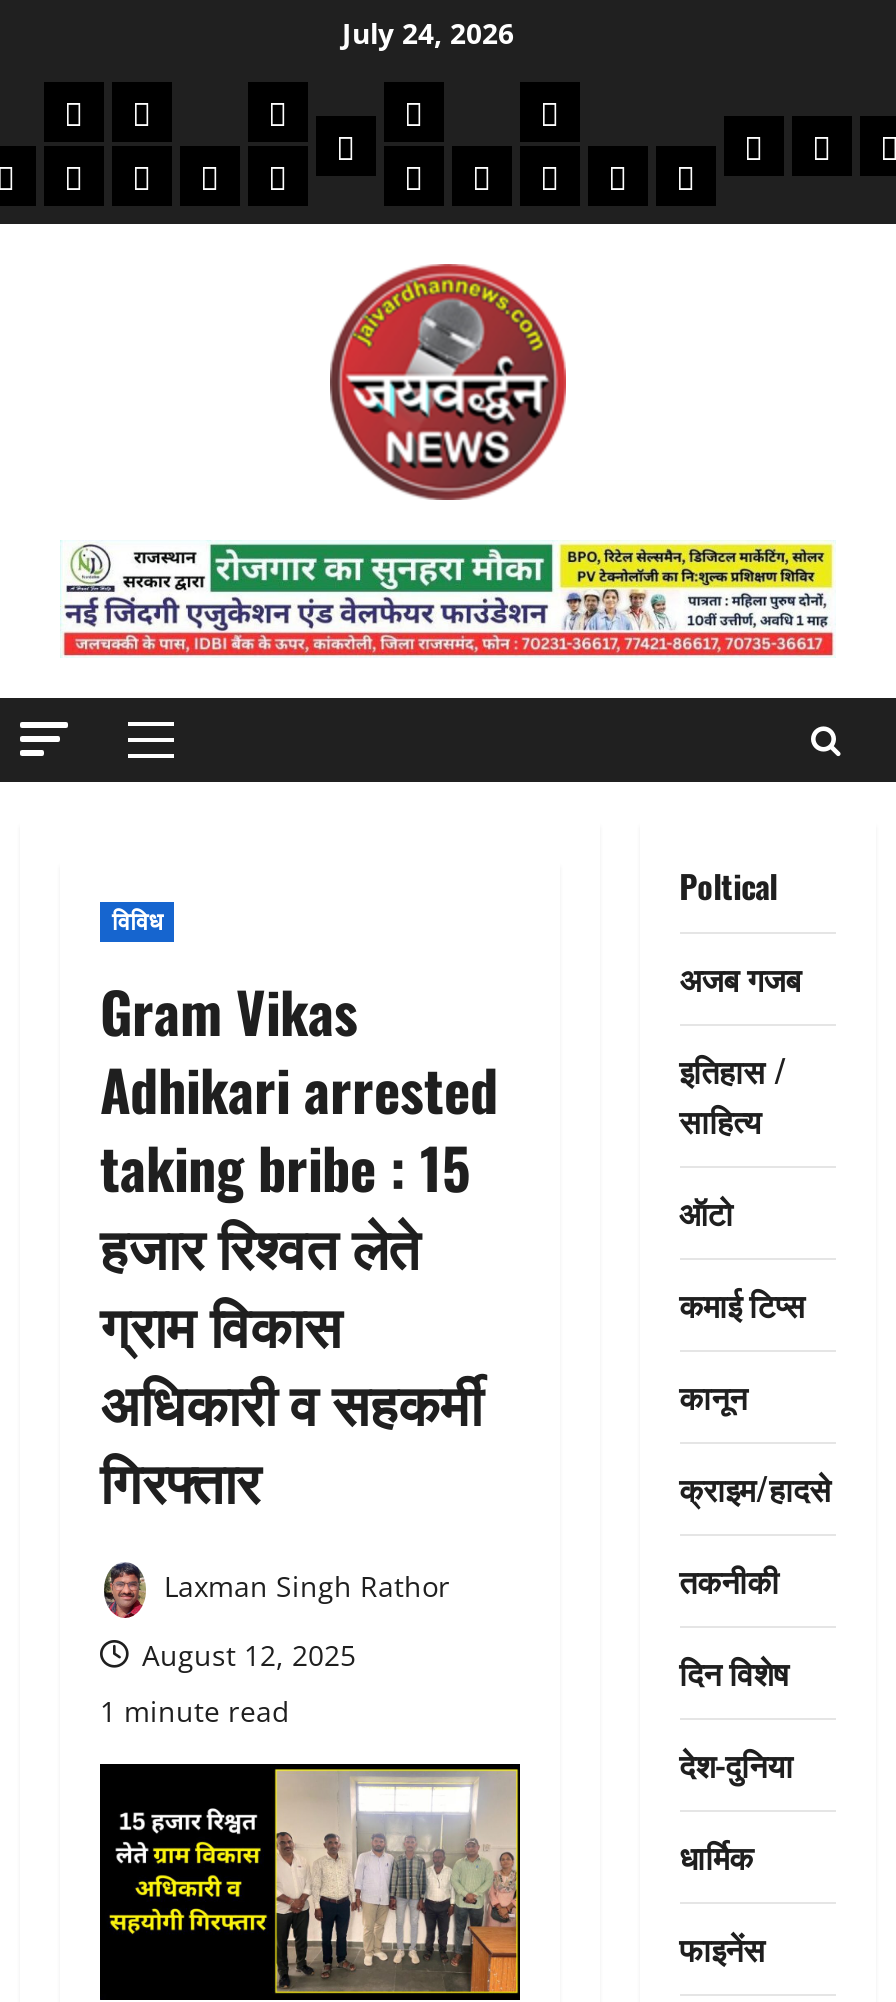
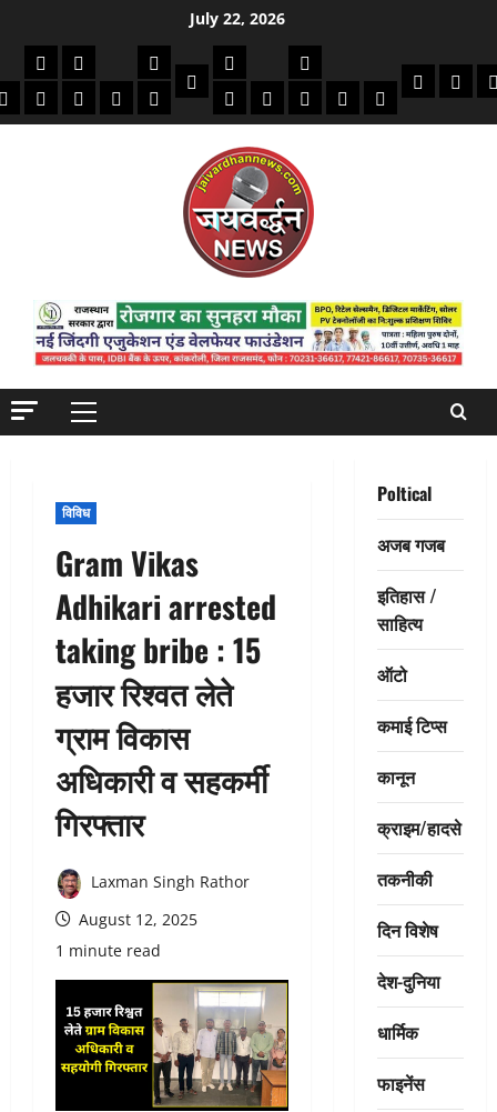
[342,14,514,52] July 24, 2026 -> [190,8,285,29] July 22, 2026

